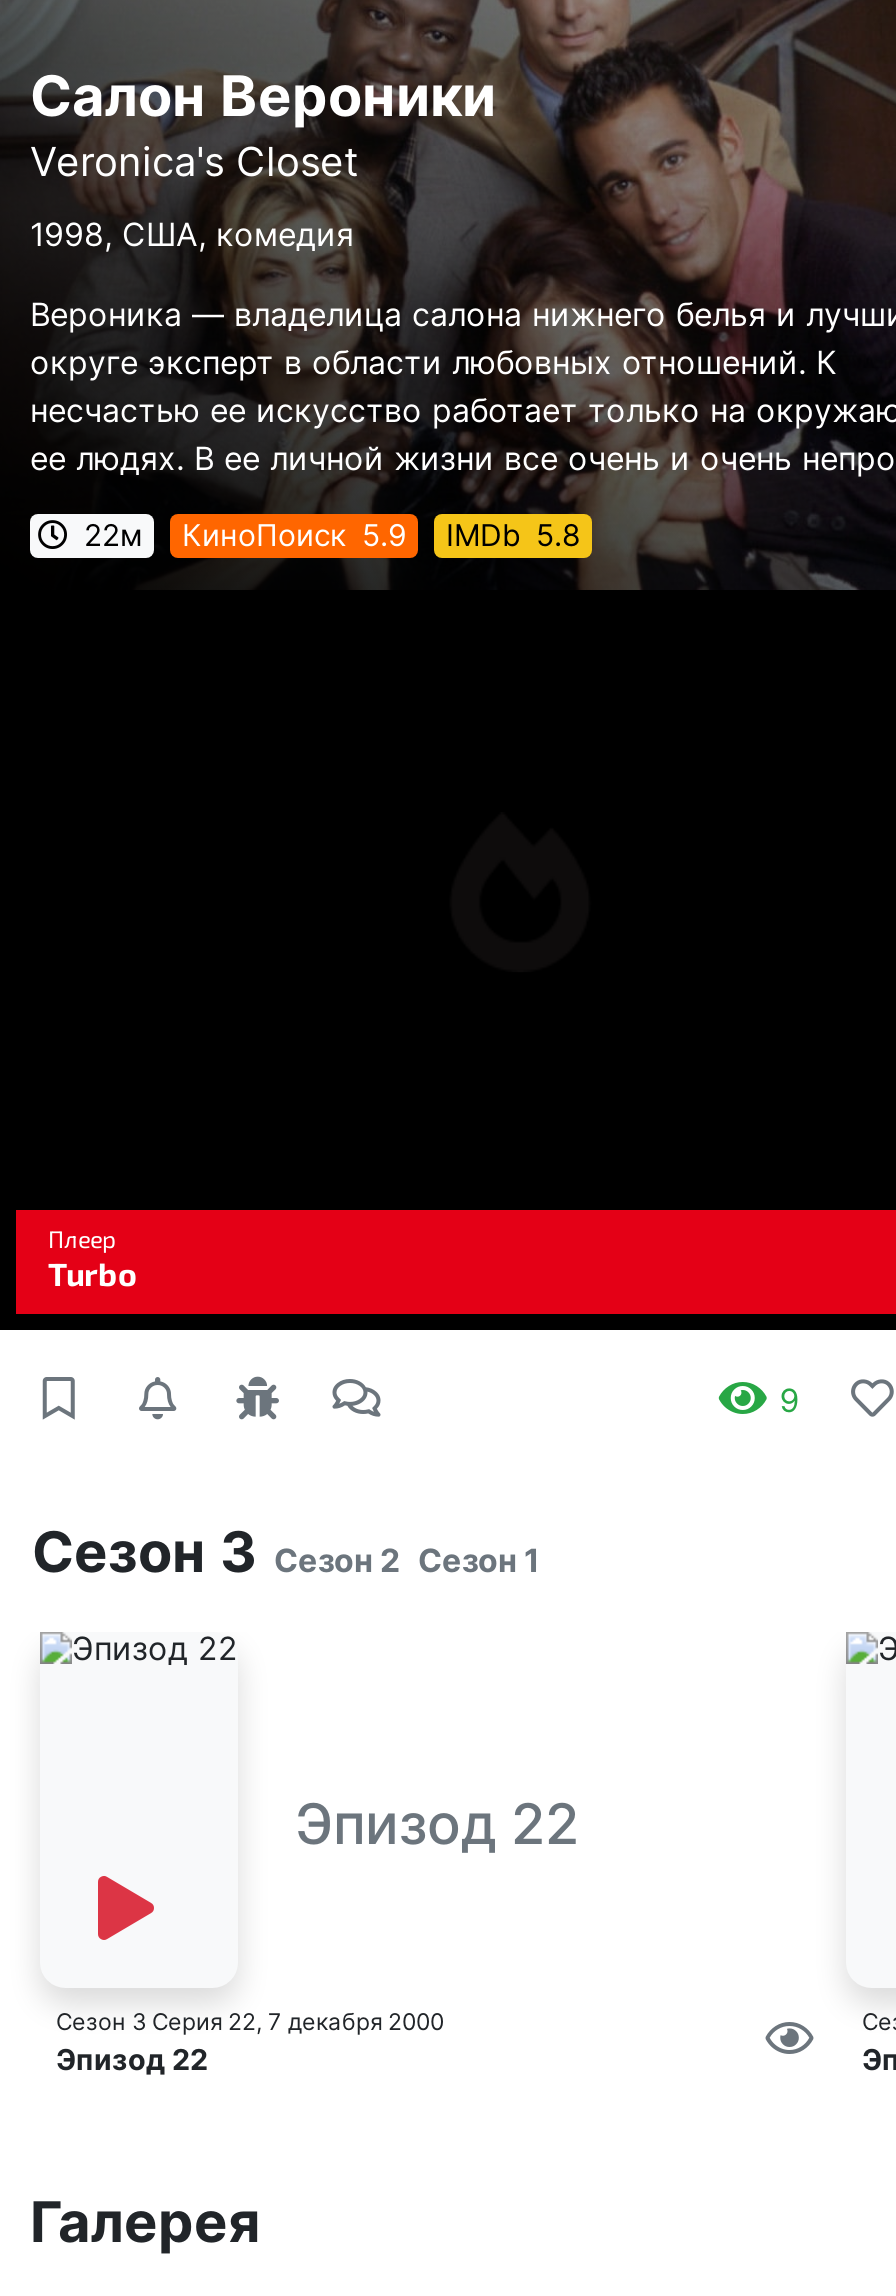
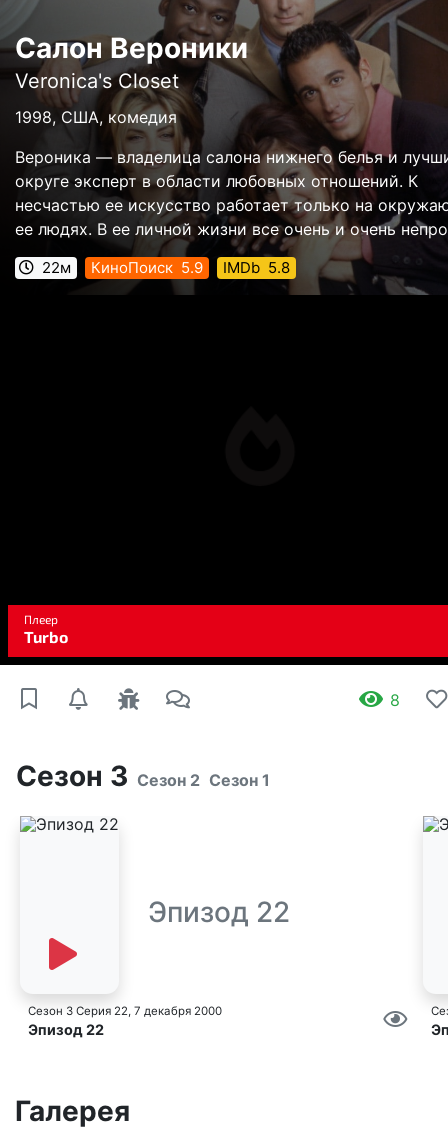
[769,1380,799,1420] 9 -> [385,690,400,710] 8

